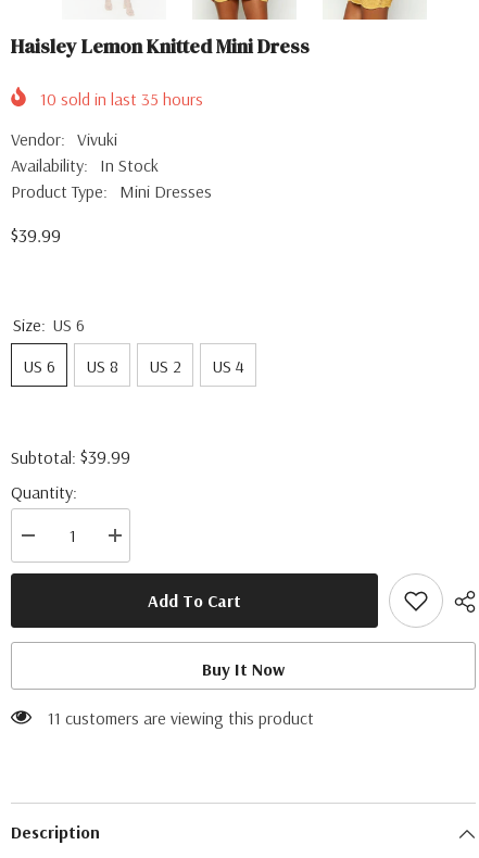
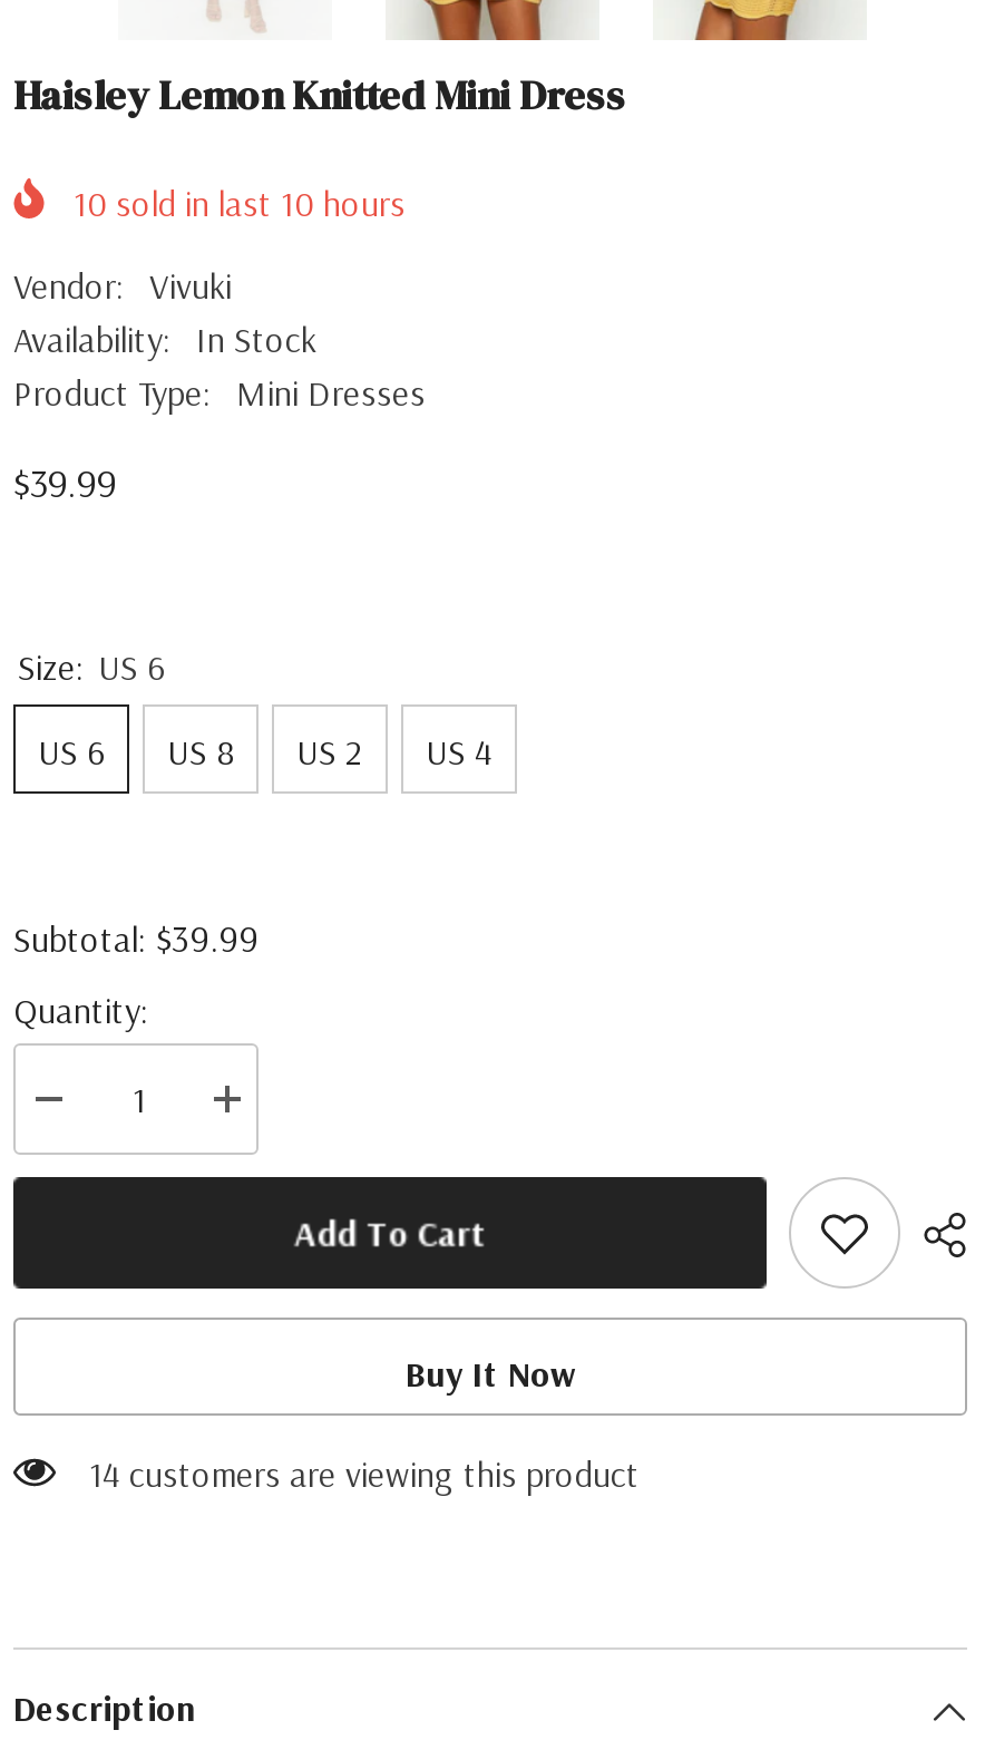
[40,88,203,110] 10 sold in last 35 hours -> [74,181,406,226] 10 sold in last 10 hours
[48,707,314,729] 11 customers are viewing this product -> [89,1452,640,1496] 14 customers are viewing this product

